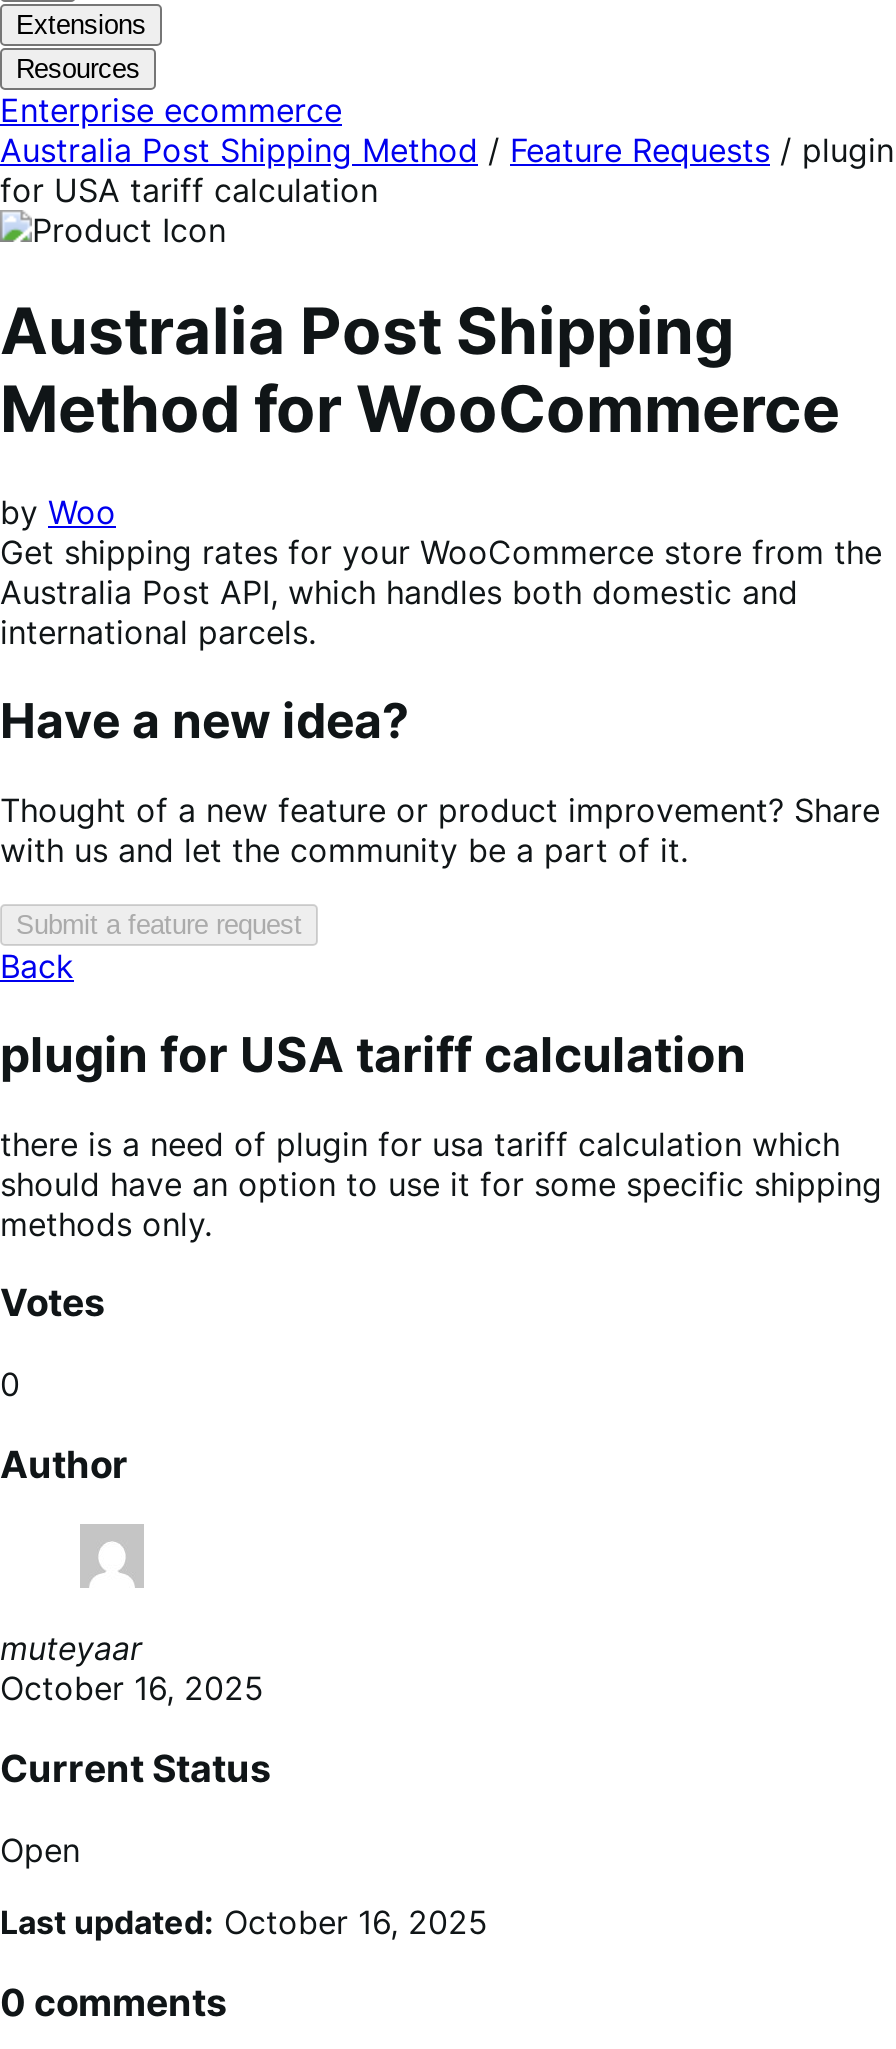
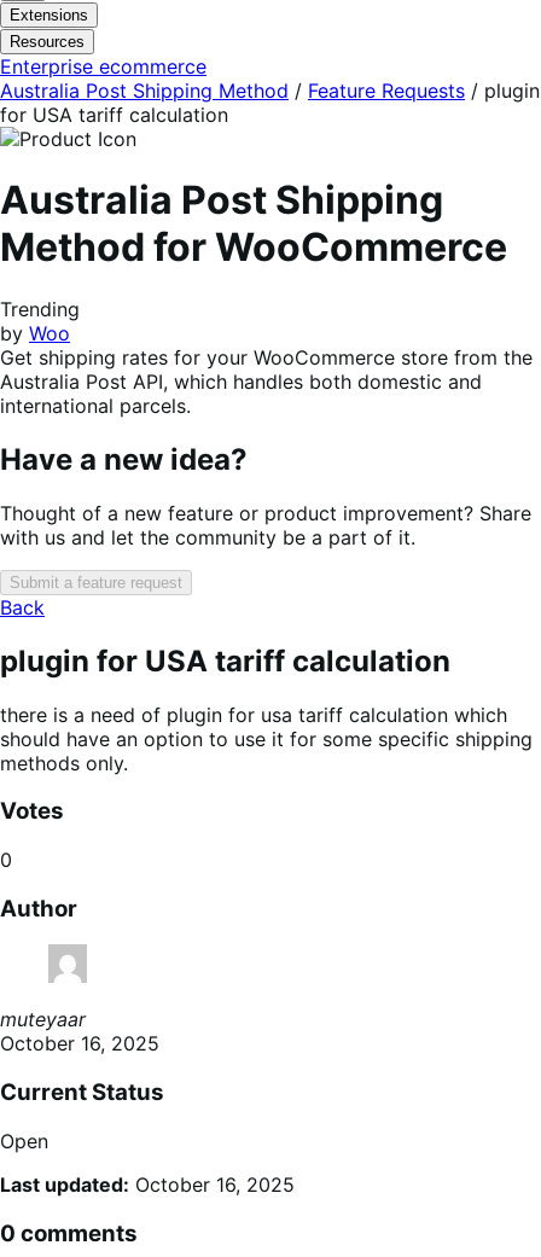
none -> [0,297,80,321] Trending

